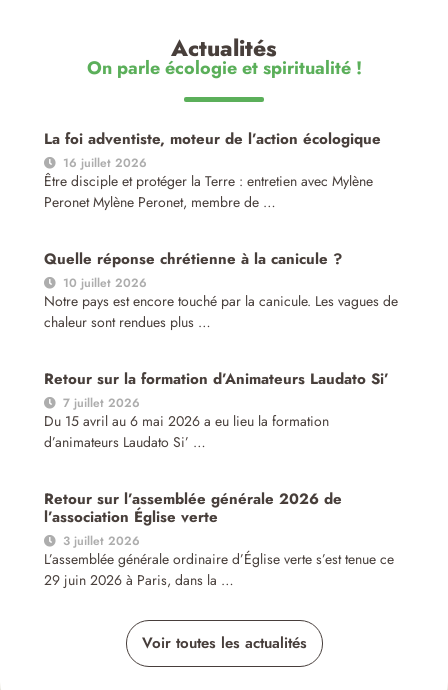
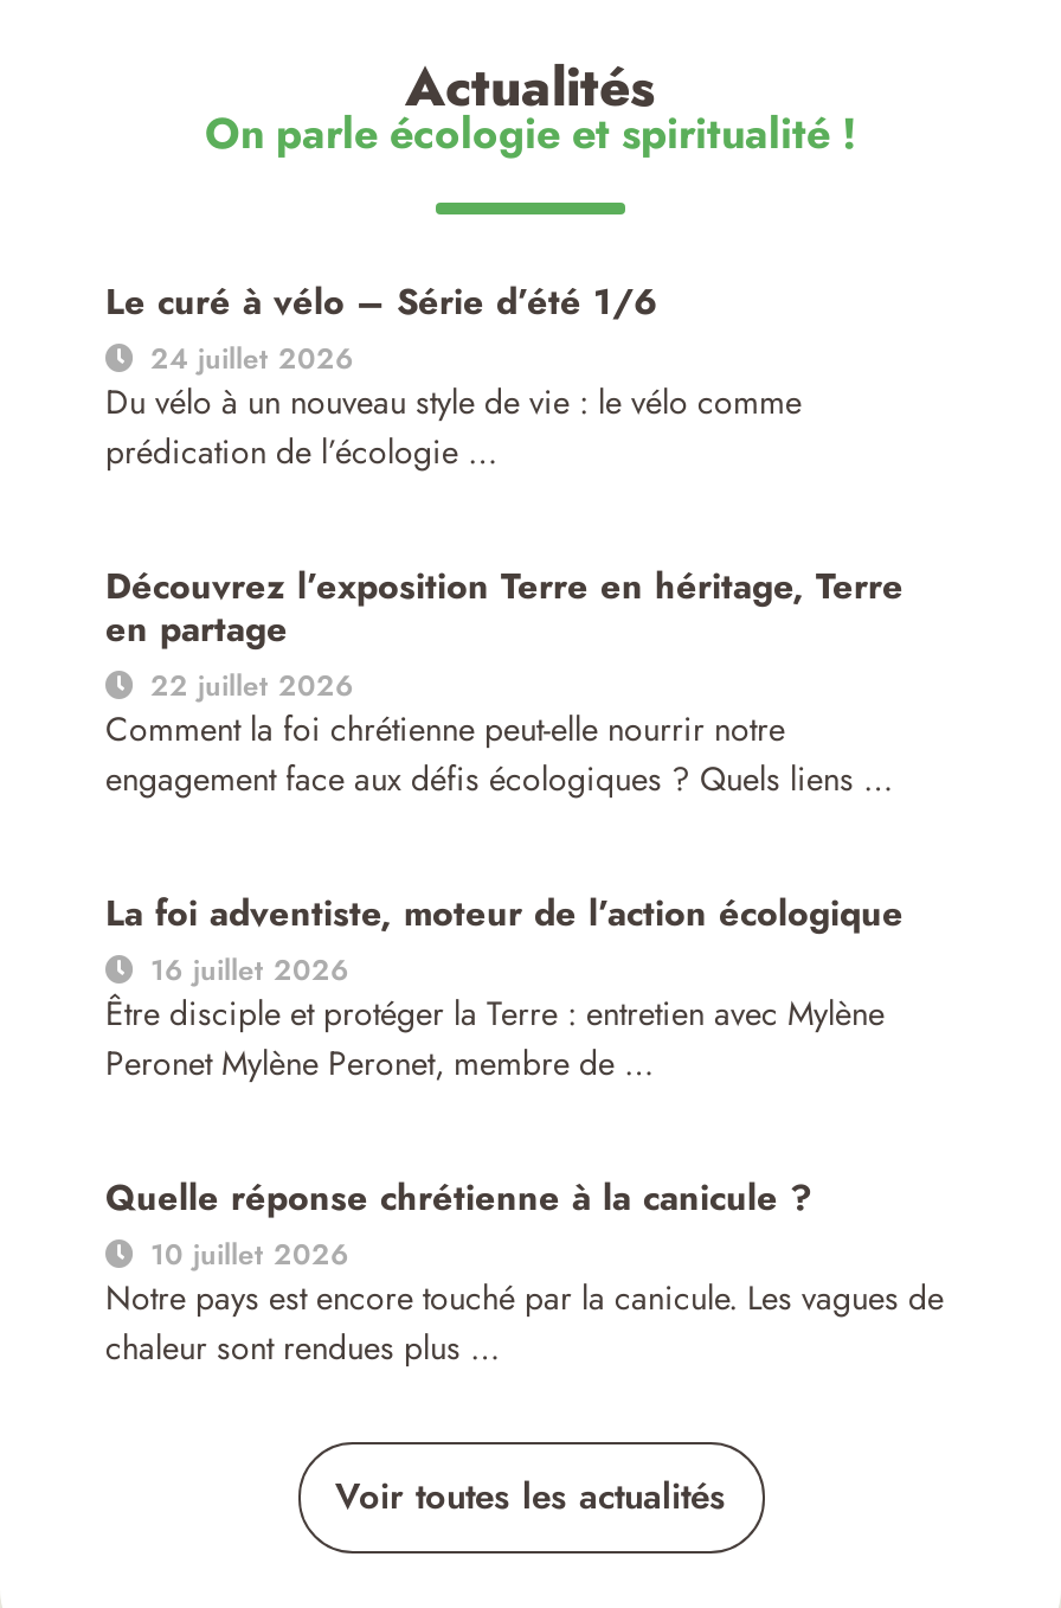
none -> [105,277,904,803] Le curé à vélo – Série d’été 1/6 | 24 juillet 2026 | Du vélo à un nouveau style de vie : le vélo comme | prédication de l’écologie … | Découvrez l’exposition Terre en héritage, Terre | en partage | 22 juillet 2026 | Comment la foi chrétienne peut-elle nourrir notre | engagement face aux défis écologiques ? Quels liens …
moved [44,128,398,332] -> [105,889,944,1372]: La foi adventiste, moteur de l’action écologique | 16 juillet 2026 | Être disciple et protéger la Terre : entretien avec Mylène | Peronet Mylène Peronet, membre de … | Quelle réponse chrétienne à la canicule ? | 10 juillet 2026 | Notre pays est encore touché par la canicule. Les vagues de | chaleur sont rendues plus …
[44,368,394,590] Retour sur la formation d’Animateurs Laudato Si’ | 7 juillet 2026 | Du 15 avril au 6 mai 2026 a eu lieu la formation | d’animateurs Laudato Si’ … | Retour sur l’assemblée générale 2026 de | l’association Église verte | 3 juillet 2026 | L’assemblée générale ordinaire d’Église verte s’est tenue ce | 29 juin 2026 à Paris, dans la … -> none

